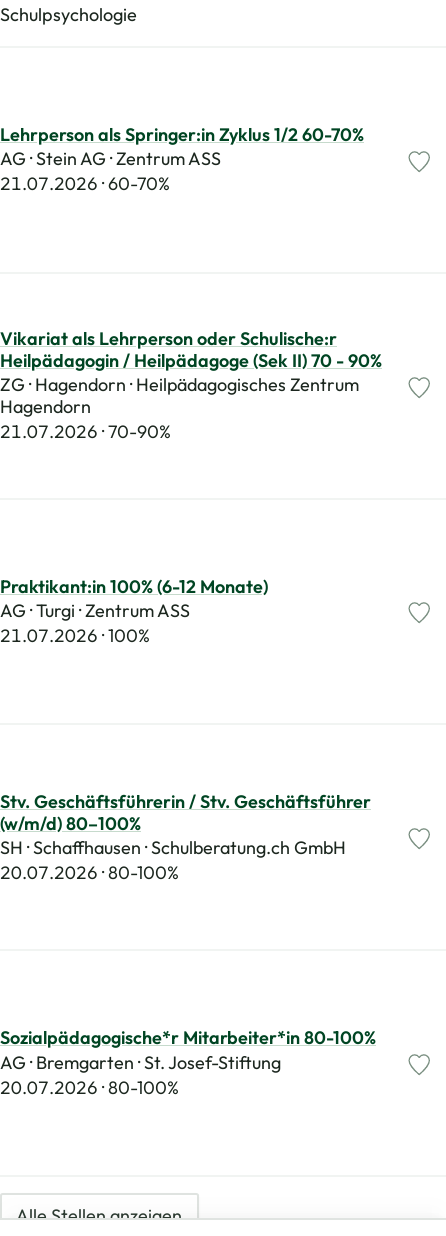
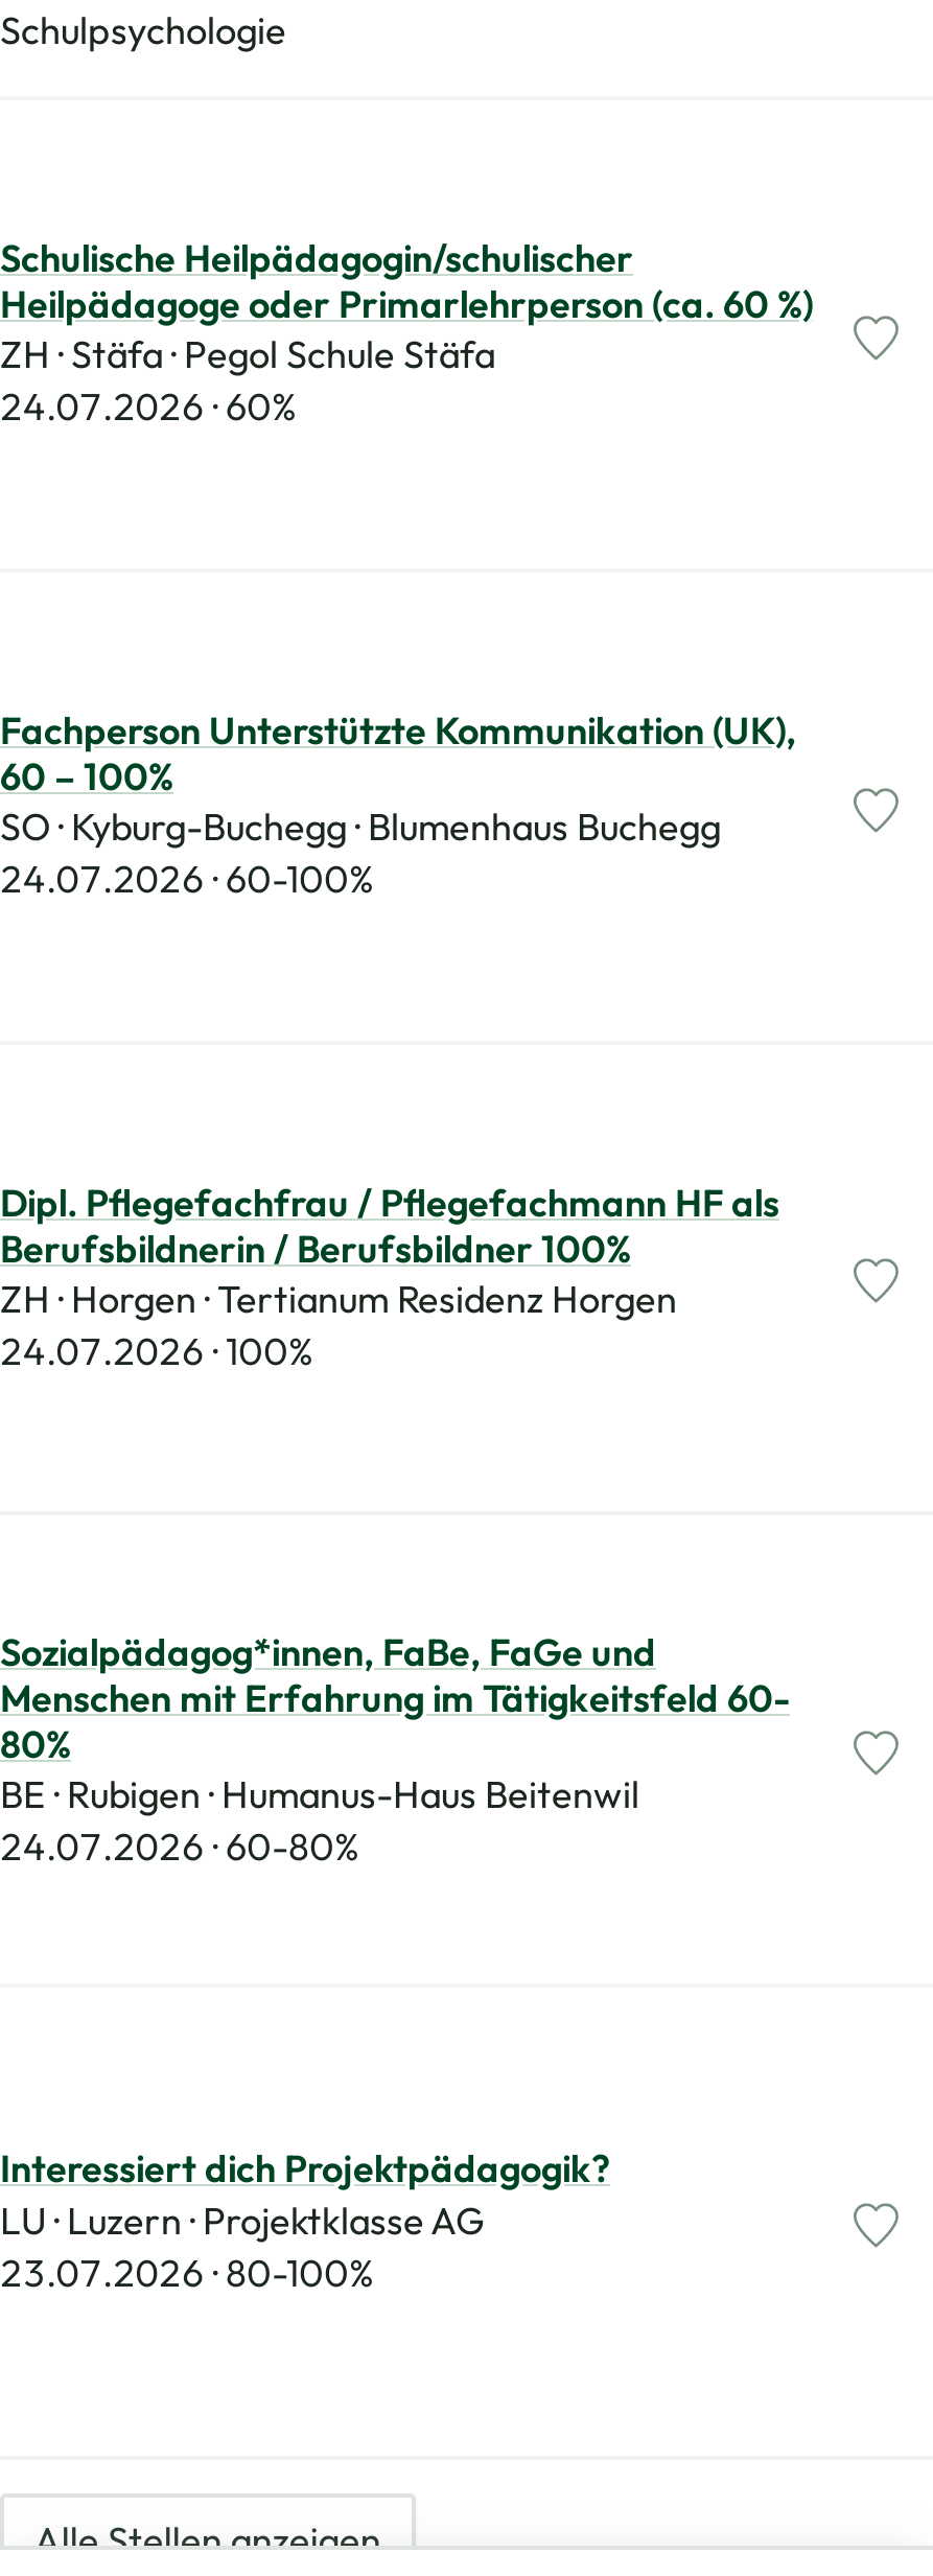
[0,123,364,195] Lehrperson als Springer:in Zyklus 1/2 60-70% | AG · Stein AG · Zentrum ASS | 21.07.2026 60-70% -> [0,235,813,432] Schulische Heilpädagogin/schulischer | Heilpädagoge oder Primarlehrperson (ca. 60 %) | ZH · Stäfa · Pegol Schule Stäfa | 24.07.2026 60%
[0,327,382,443] Vikariat als Lehrperson oder Schulische:r | Heilpädagogin / Heilpädagoge (Sek II) 70 - 90% | ZG · Hagendorn · Heilpädagogisches Zentrum | Hagendorn | 21.07.2026 70-90% -> [0,706,796,904] Fachperson Unterstützte Kommunikation (UK), | 60 – 100% | SO · Kyburg-Buchegg · Blumenhaus Buchegg | 24.07.2026 60-100%
[0,575,268,647] Praktikant:in 100% (6-12 Monate) | AG · Turgi · Zentrum ASS | 21.07.2026 100% -> [0,1178,779,1375] Dipl. Pflegefachfrau / Pflegefachmann HF als | Berufsbildnerin / Berufsbildner 100% | ZH · Horgen · Tertianum Residenz Horgen | 24.07.2026 100%
[0,790,371,884] Stv. Geschäftsführerin / Stv. Geschäftsführer | (w/m/d) 80–100% | SH · Schaffhausen · Schulberatung.ch GmbH | 20.07.2026 80-100% -> [0,1627,790,1870] Sozialpädagog*innen, FaBe, FaGe und | Menschen mit Erfahrung im Tätigkeitsfeld 60- | 80% | BE · Rubigen · Humanus-Haus Beitenwil | 24.07.2026 60-80%
[0,1026,376,1099] Sozialpädagogische*r Mitarbeiter*in 80-100% | AG · Bremgarten · St. Josef-Stiftung | 20.07.2026 80-100% -> [0,2145,610,2296] Interessiert dich Projektpädagogik? | LU · Luzern · Projektklasse AG | 23.07.2026 80-100%

